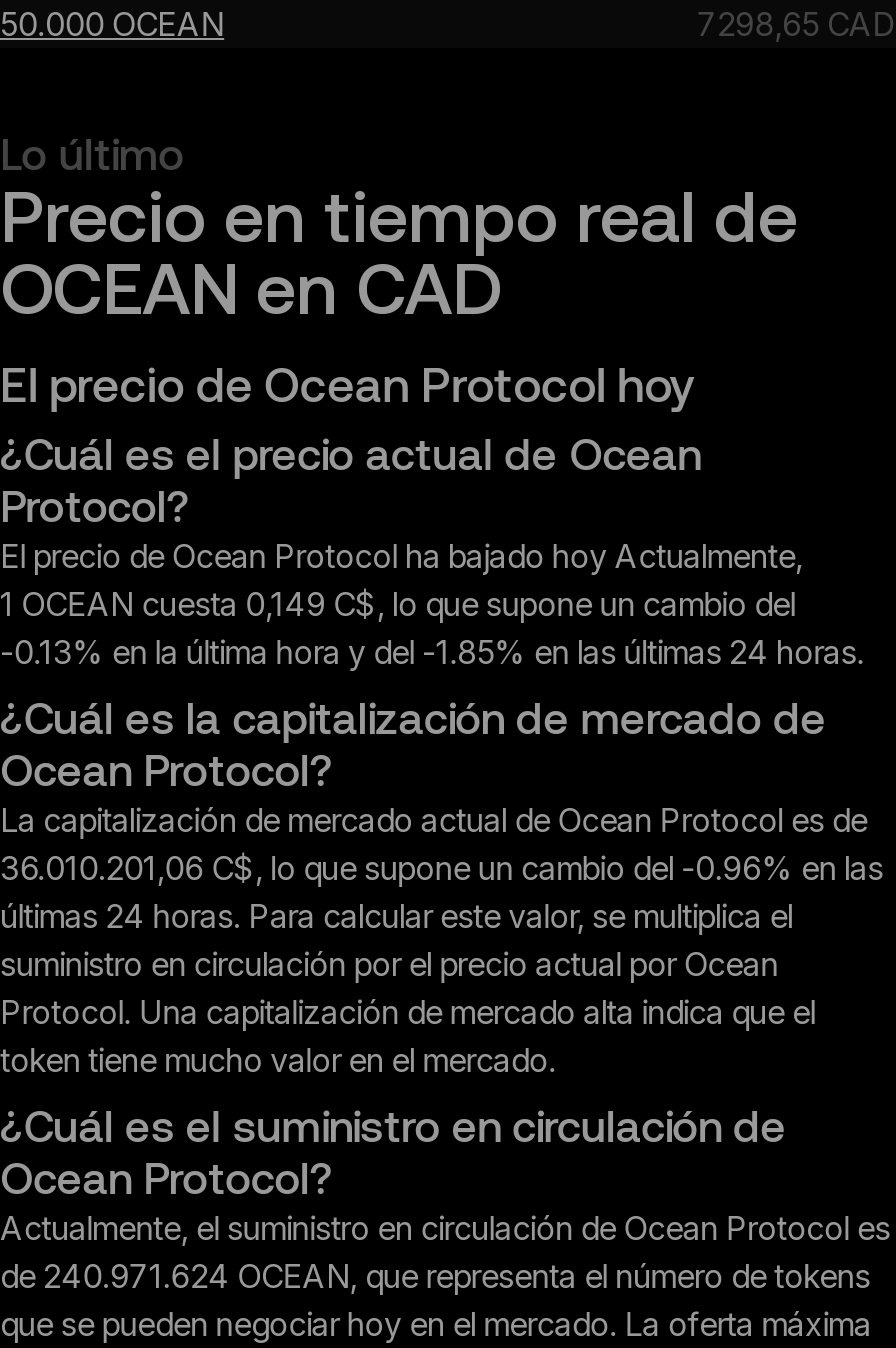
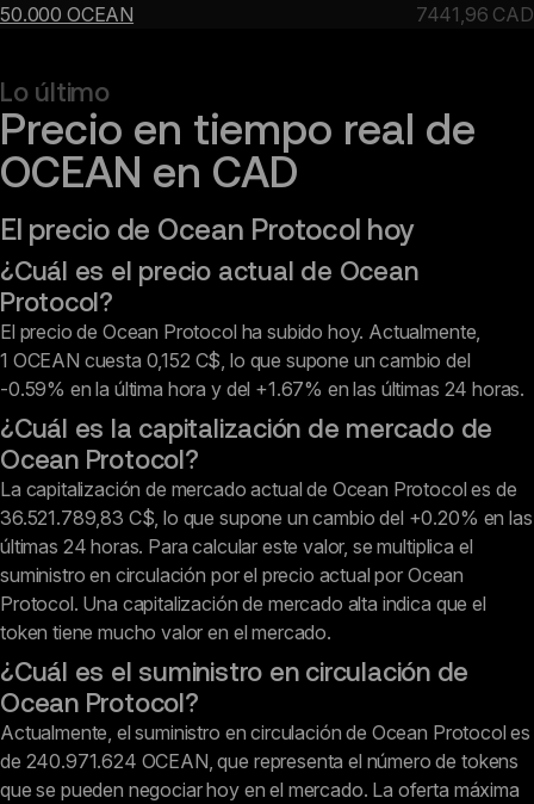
[698,4,896,44] 7298,65 CAD -> [416,2,534,26] 7441,96 CAD
[0,536,803,576] El precio de Ocean Protocol ha bajado hoy Actualmente, -> [0,320,481,344] El precio de Ocean Protocol ha subido hoy. Actualmente,
[0,584,795,624] 1 OCEAN cuesta 0,149 C$, lo que supone un cambio del -> [0,348,470,372] 1 OCEAN cuesta 0,152 C$, lo que supone un cambio del
[0,632,864,672] -0.13% en la última hora y del -1.85% en las últimas 24 horas. -> [0,377,525,401] -0.59% en la última hora y del +1.67% en las últimas 24 horas.
[0,848,883,888] 36.010.201,06 C$, lo que supone un cambio del -0.96% en las -> [0,506,532,530] 36.521.789,83 C$, lo que supone un cambio del +0.20% en las

